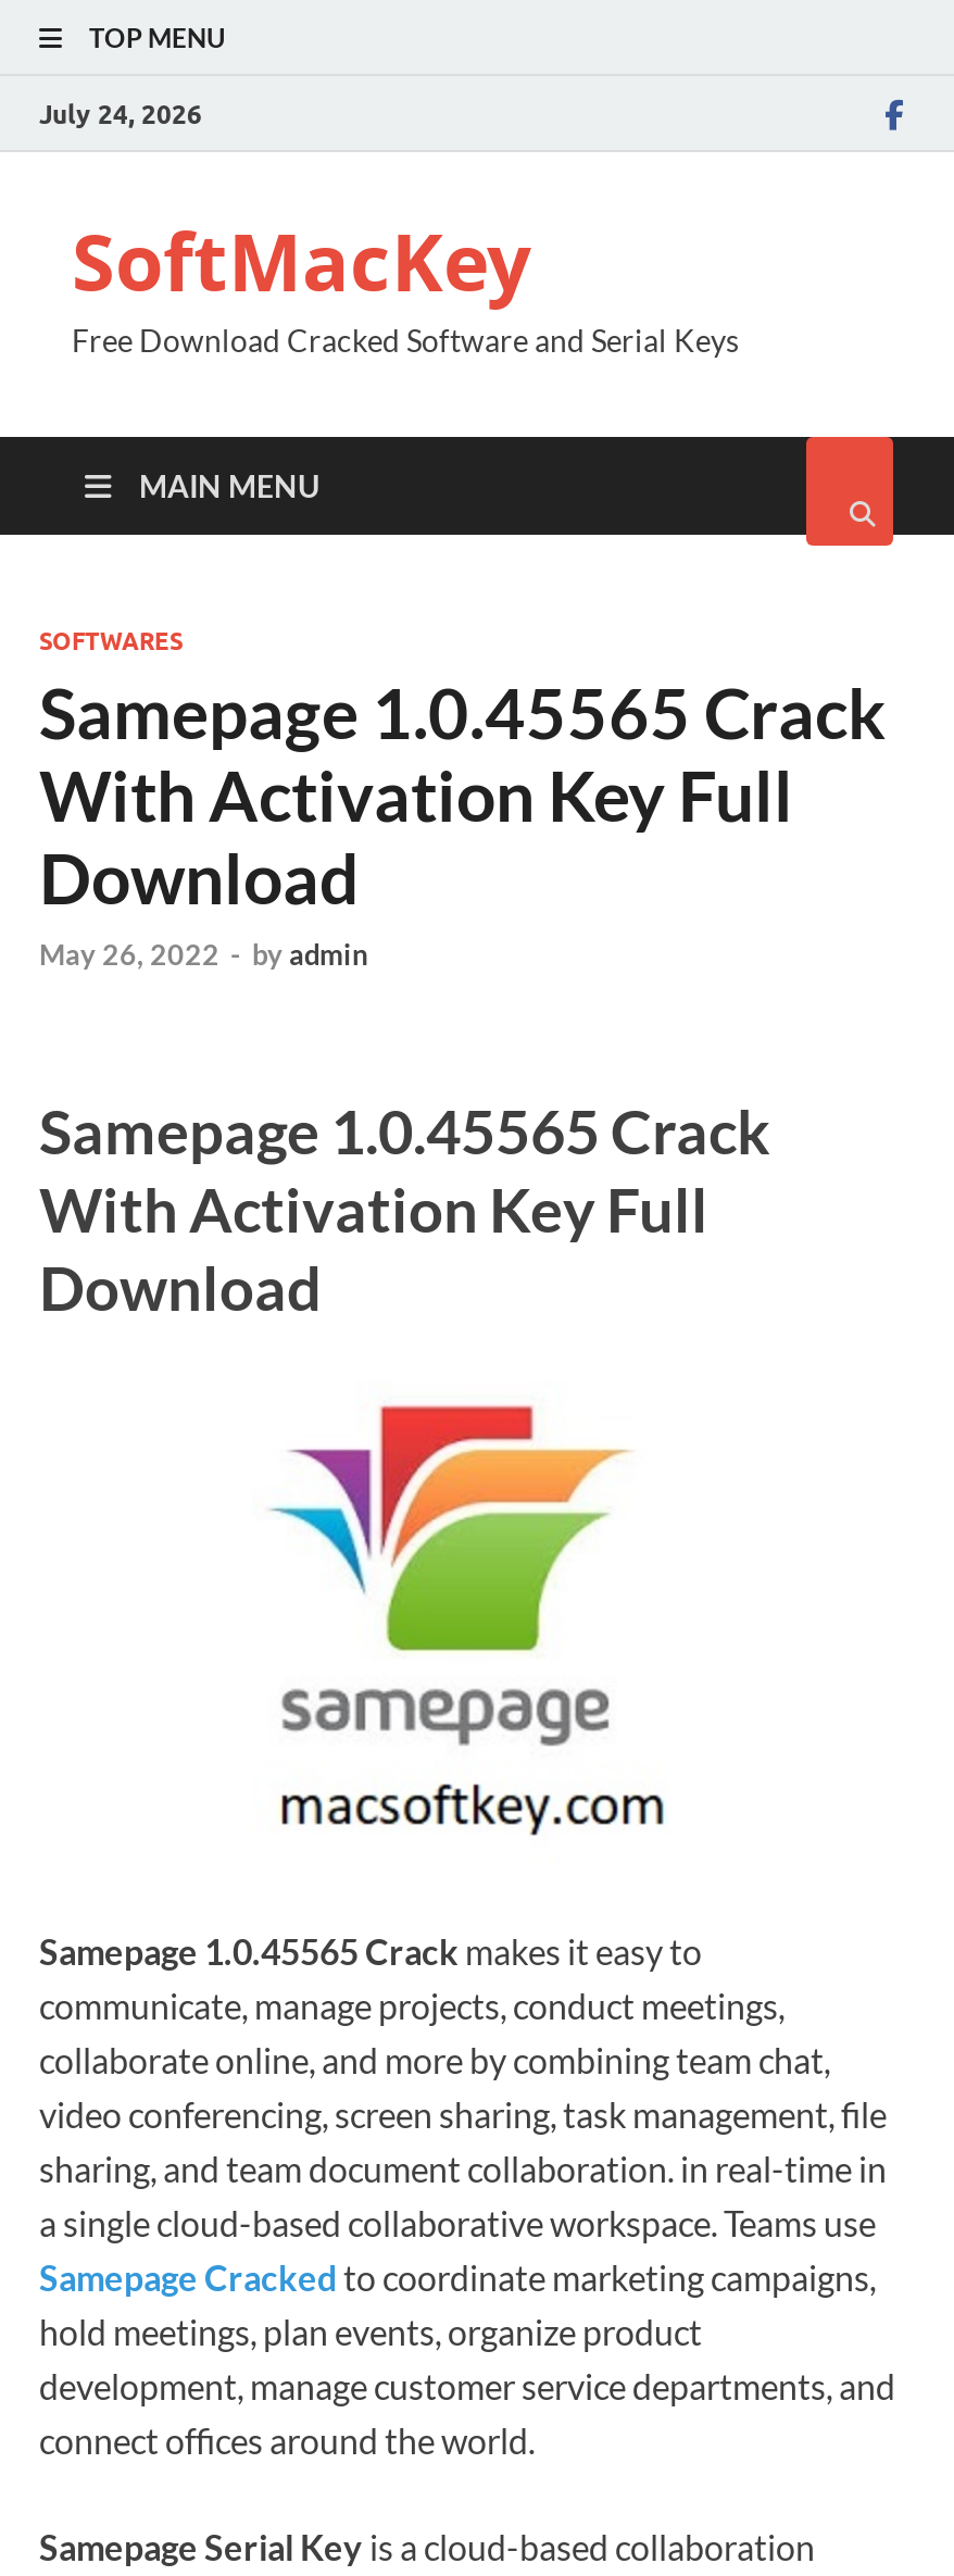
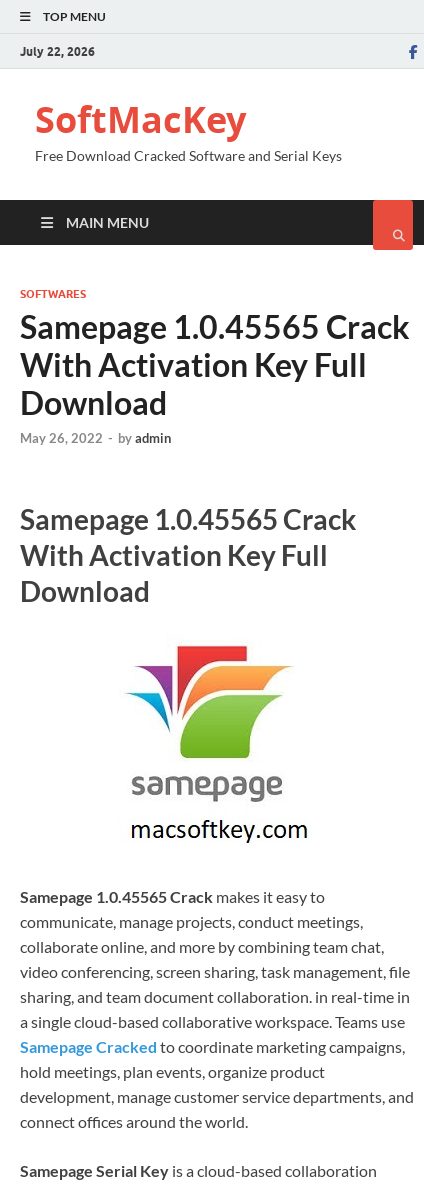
[39,97,202,129] July 24, 2026 -> [20,43,95,58] July 22, 2026

